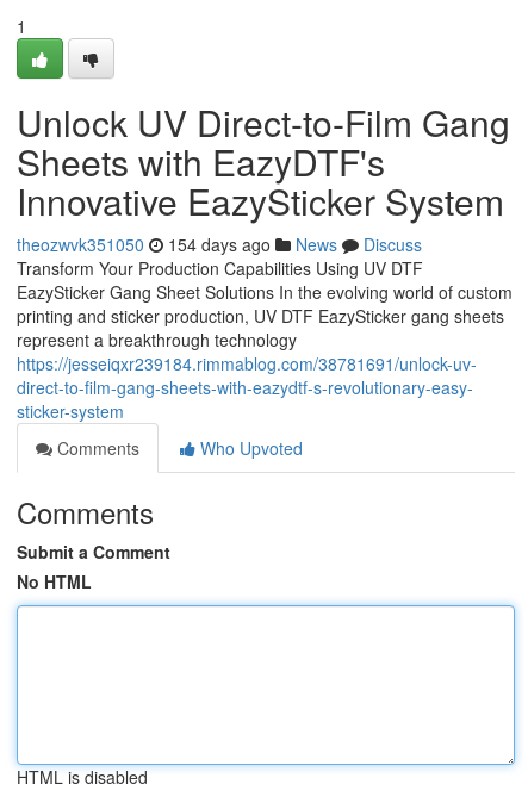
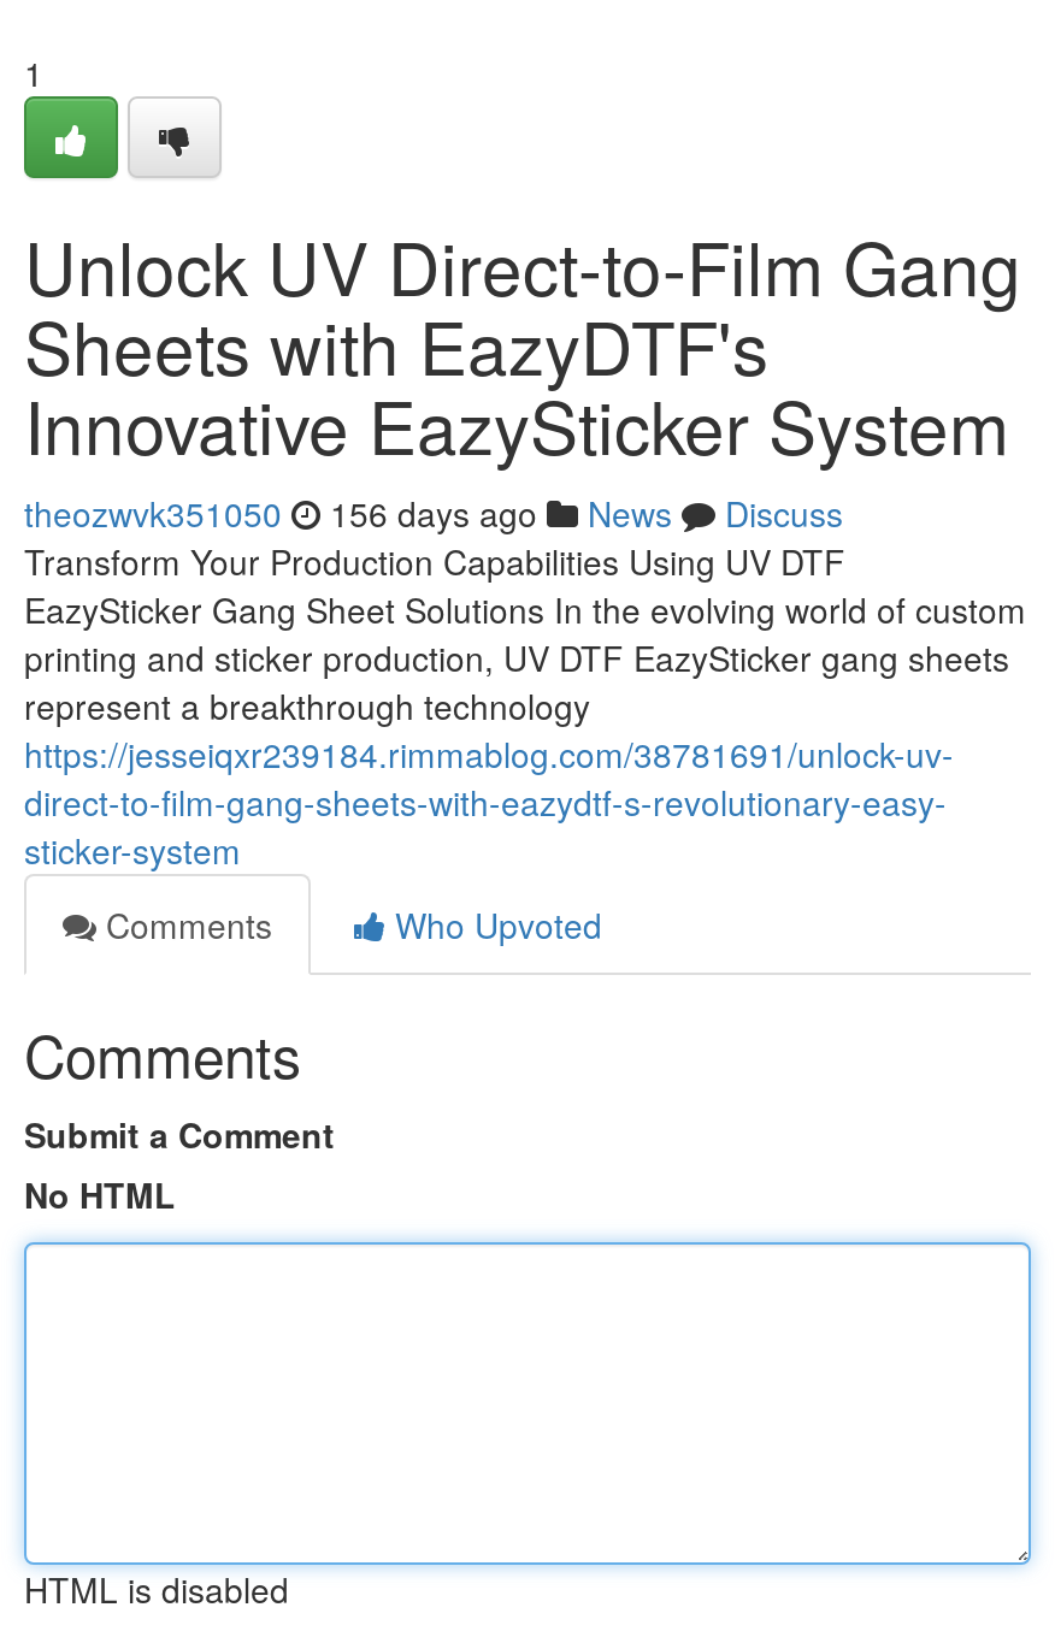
[17,232,422,256] theozwvk351050 154 days ago News Discuss -> [24,489,843,537] theozwvk351050 156 days ago News Discuss

